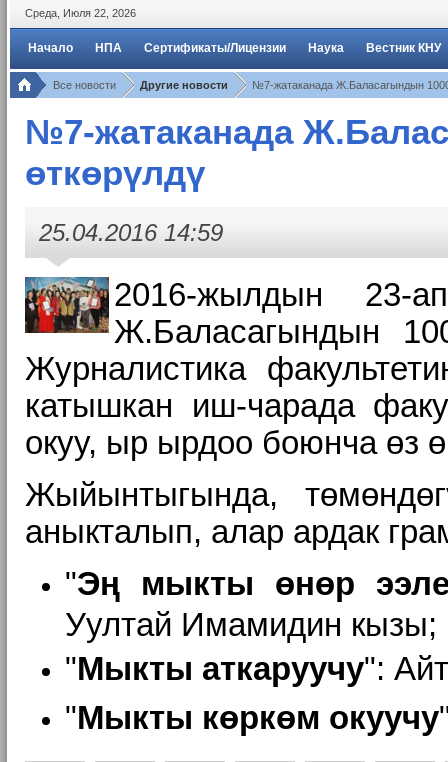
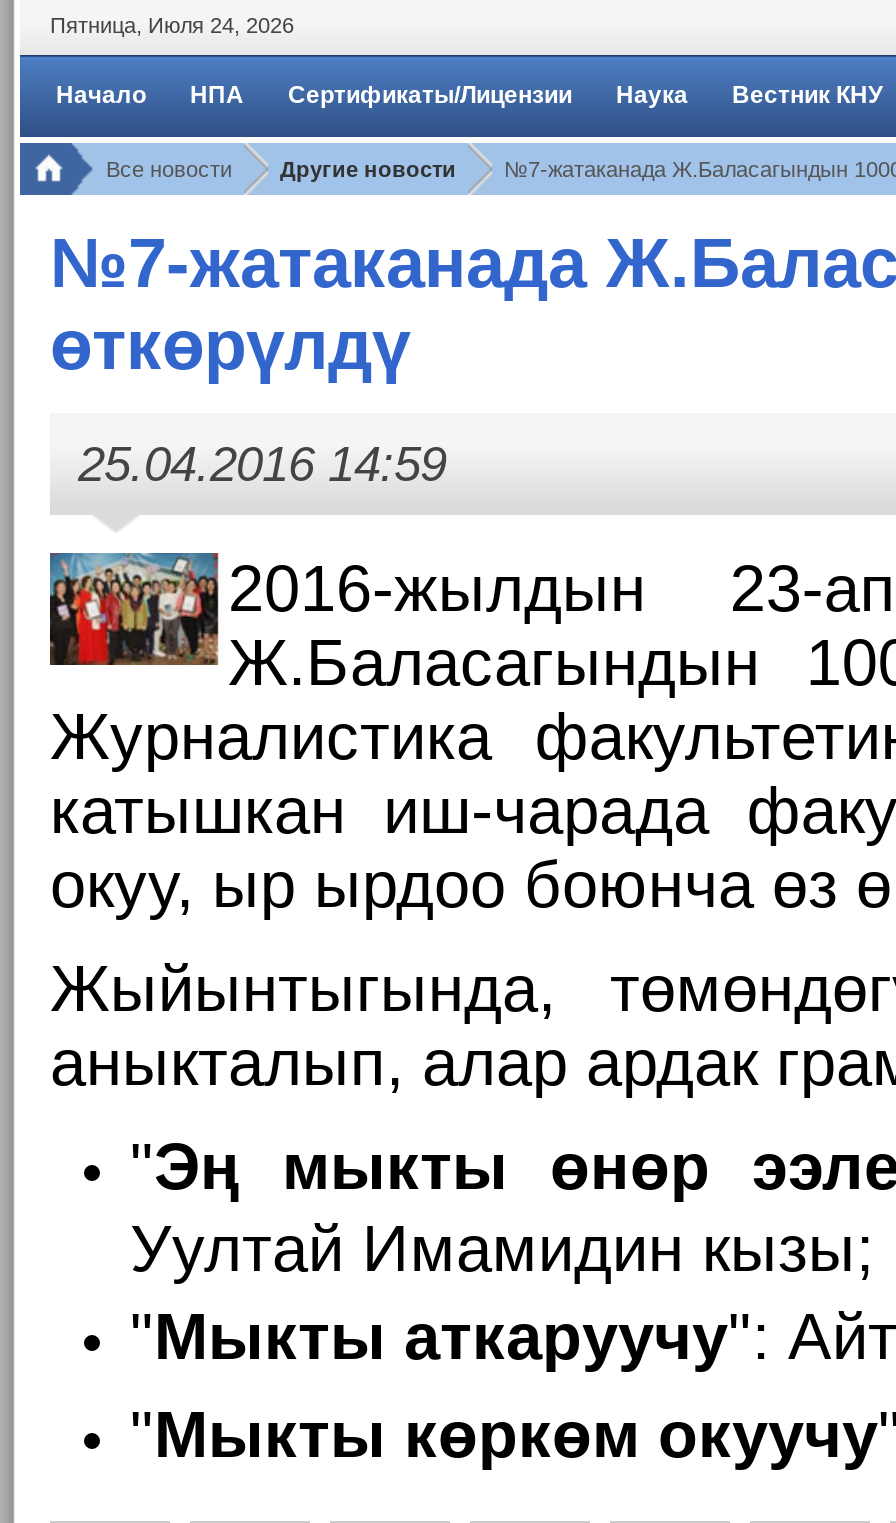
[25,7,136,19] Среда, Июля 22, 2026 -> [50,13,294,37] Пятница, Июля 24, 2026

